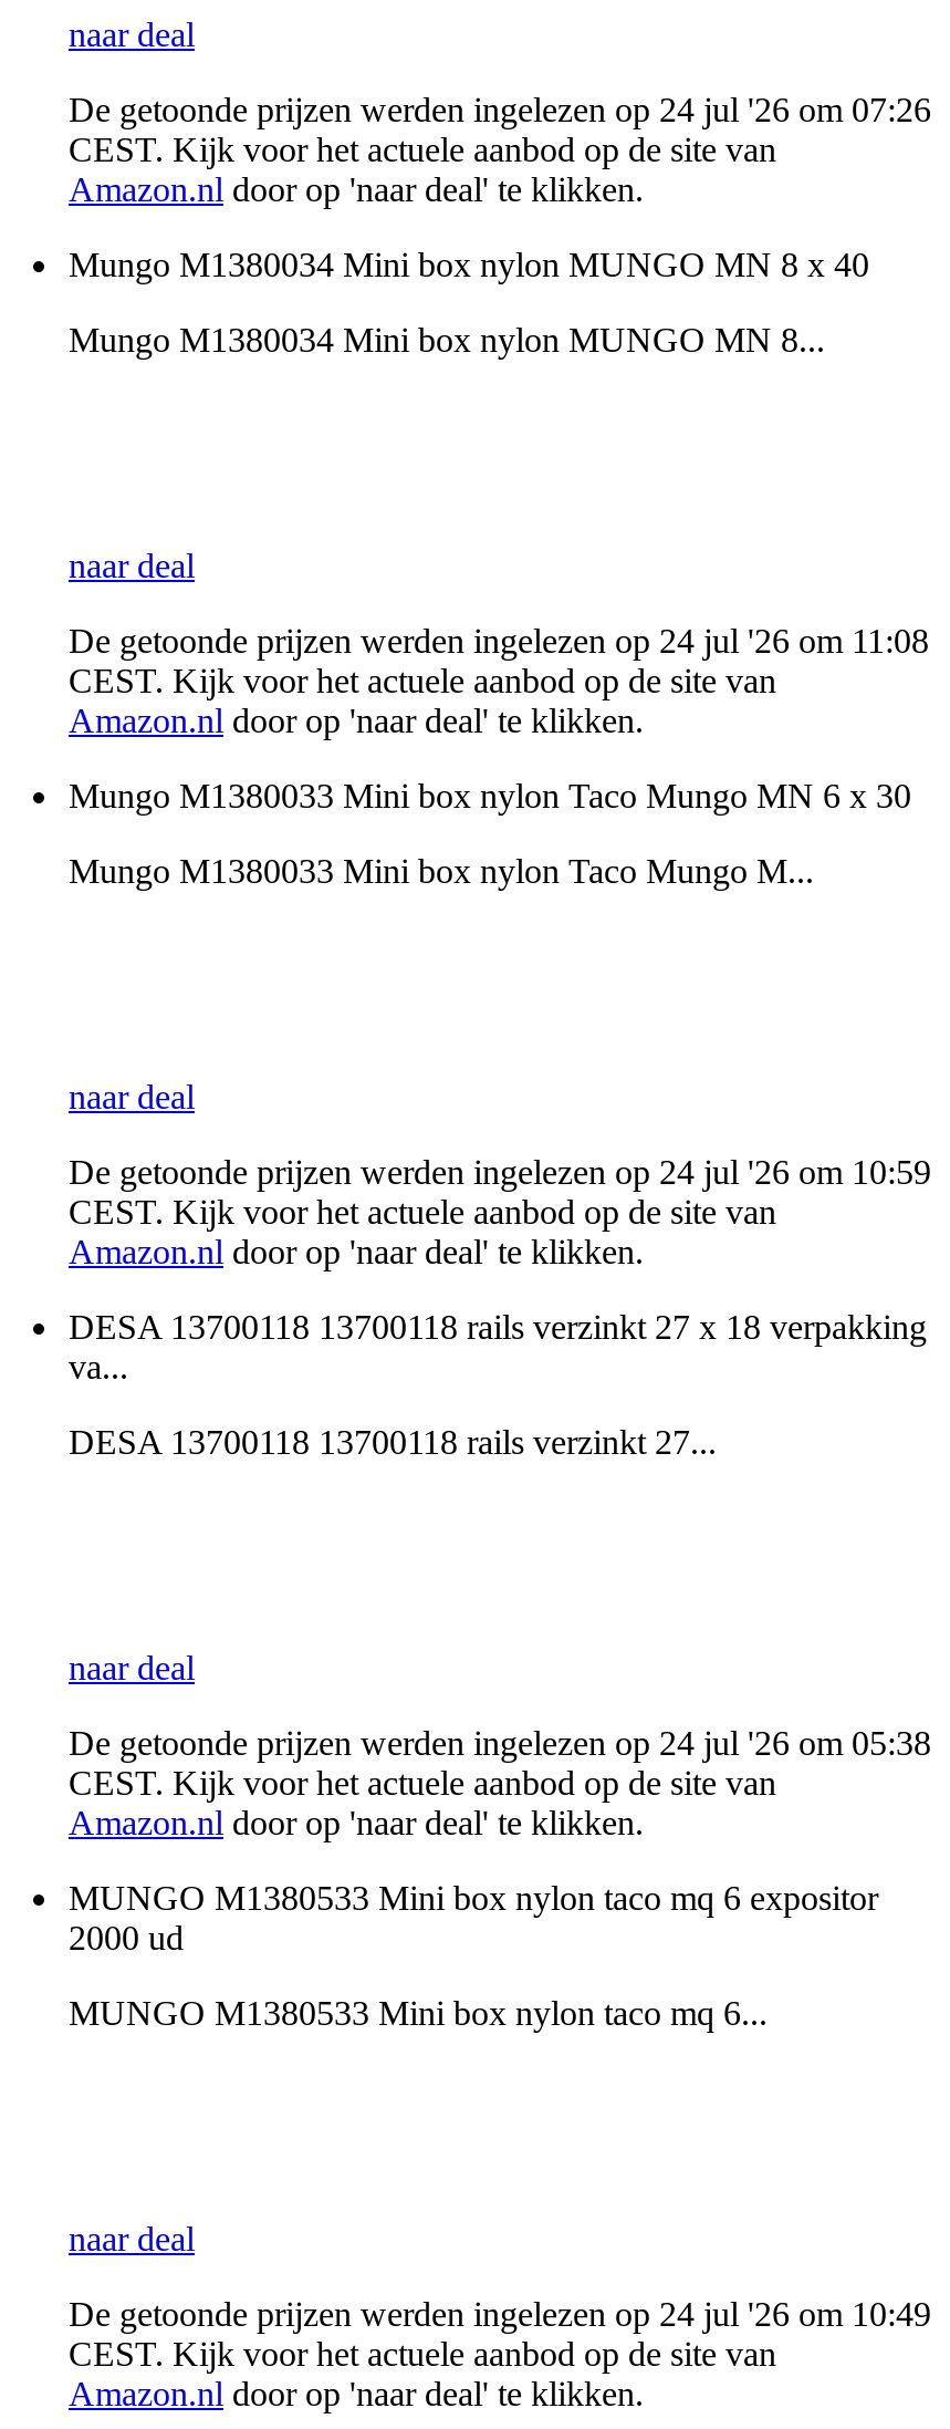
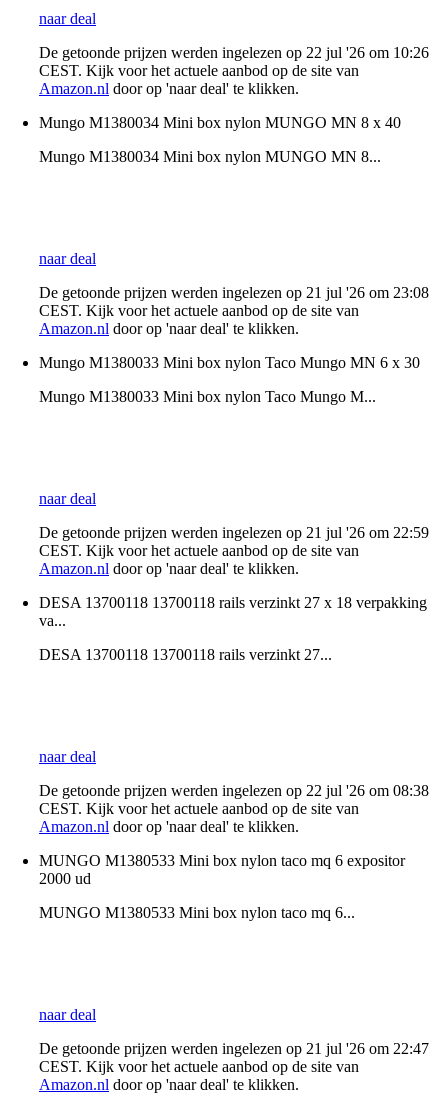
[69,91,931,128] De getoonde prijzen werden ingelezen op 24 jul '26 om 07:26 -> [39,44,429,61] De getoonde prijzen werden ingelezen op 22 jul '26 om 10:26
[69,622,929,660] De getoonde prijzen werden ingelezen op 24 jul '26 om 11:08 -> [39,284,429,301] De getoonde prijzen werden ingelezen op 21 jul '26 om 23:08
[69,1153,931,1191] De getoonde prijzen werden ingelezen op 24 jul '26 om 10:59 -> [39,524,429,541] De getoonde prijzen werden ingelezen op 21 jul '26 om 22:59
[69,1724,931,1762] De getoonde prijzen werden ingelezen op 24 jul '26 om 05:38 -> [39,782,429,799] De getoonde prijzen werden ingelezen op 22 jul '26 om 08:38
[69,2295,931,2333] De getoonde prijzen werden ingelezen op 24 jul '26 om 10:49 -> [39,1040,429,1057] De getoonde prijzen werden ingelezen op 21 jul '26 om 22:47

